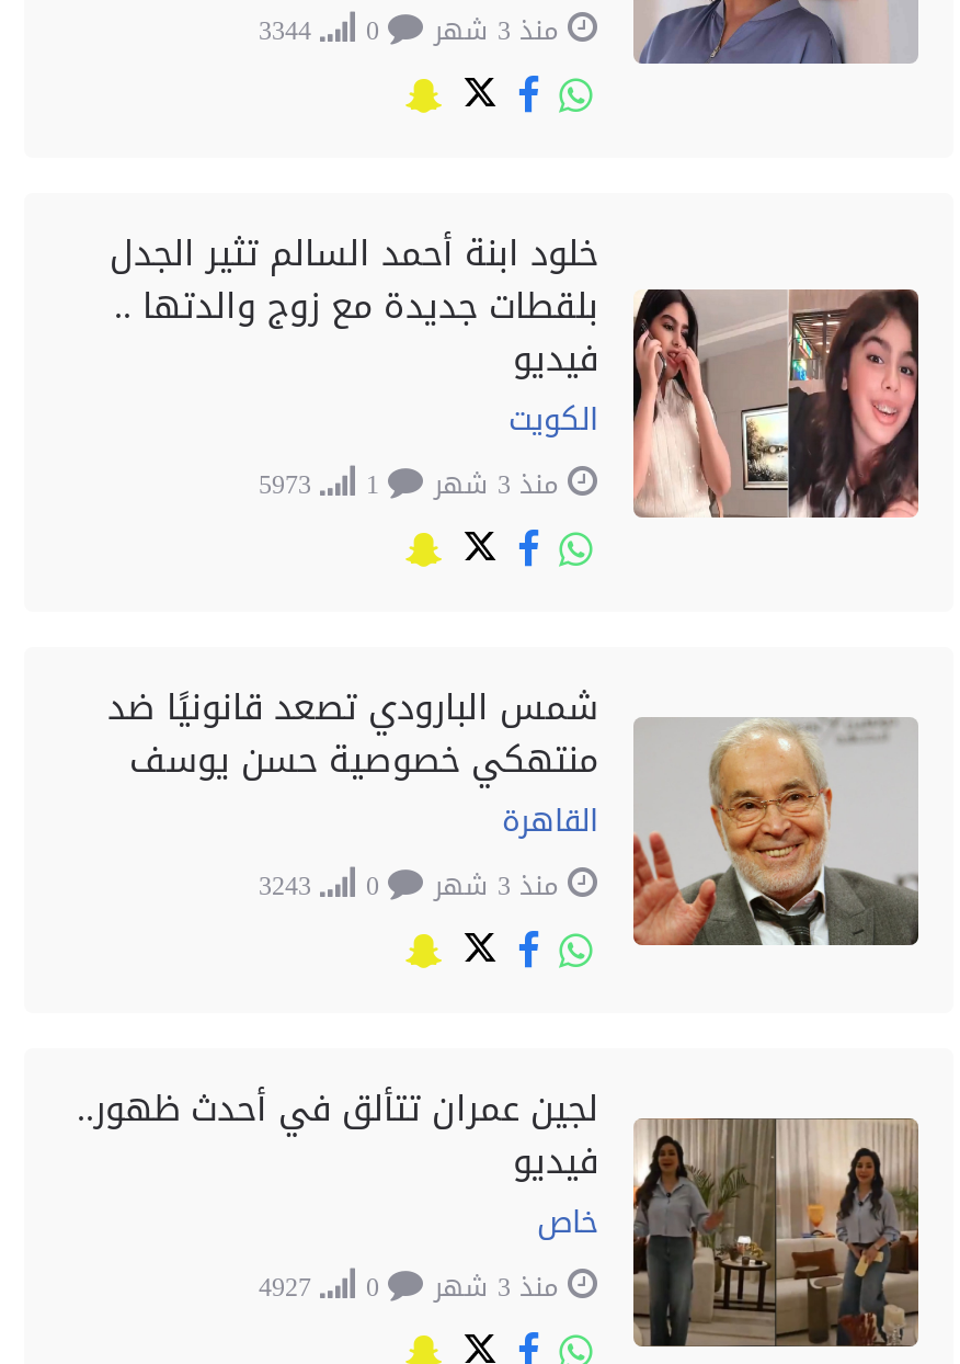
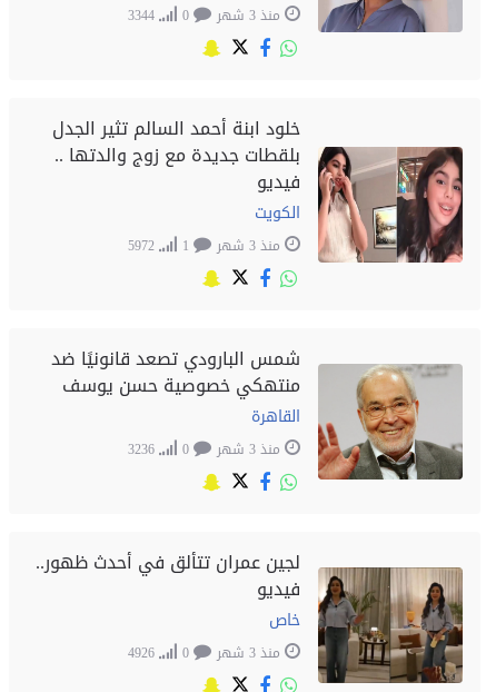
[259,461,379,509] 5973 1 -> [128,234,189,258] 5972 1
[259,862,379,910] 3243 0 -> [128,437,189,462] 3236 0
[259,1263,379,1311] 4927 0 -> [128,641,189,665] 4926 0

